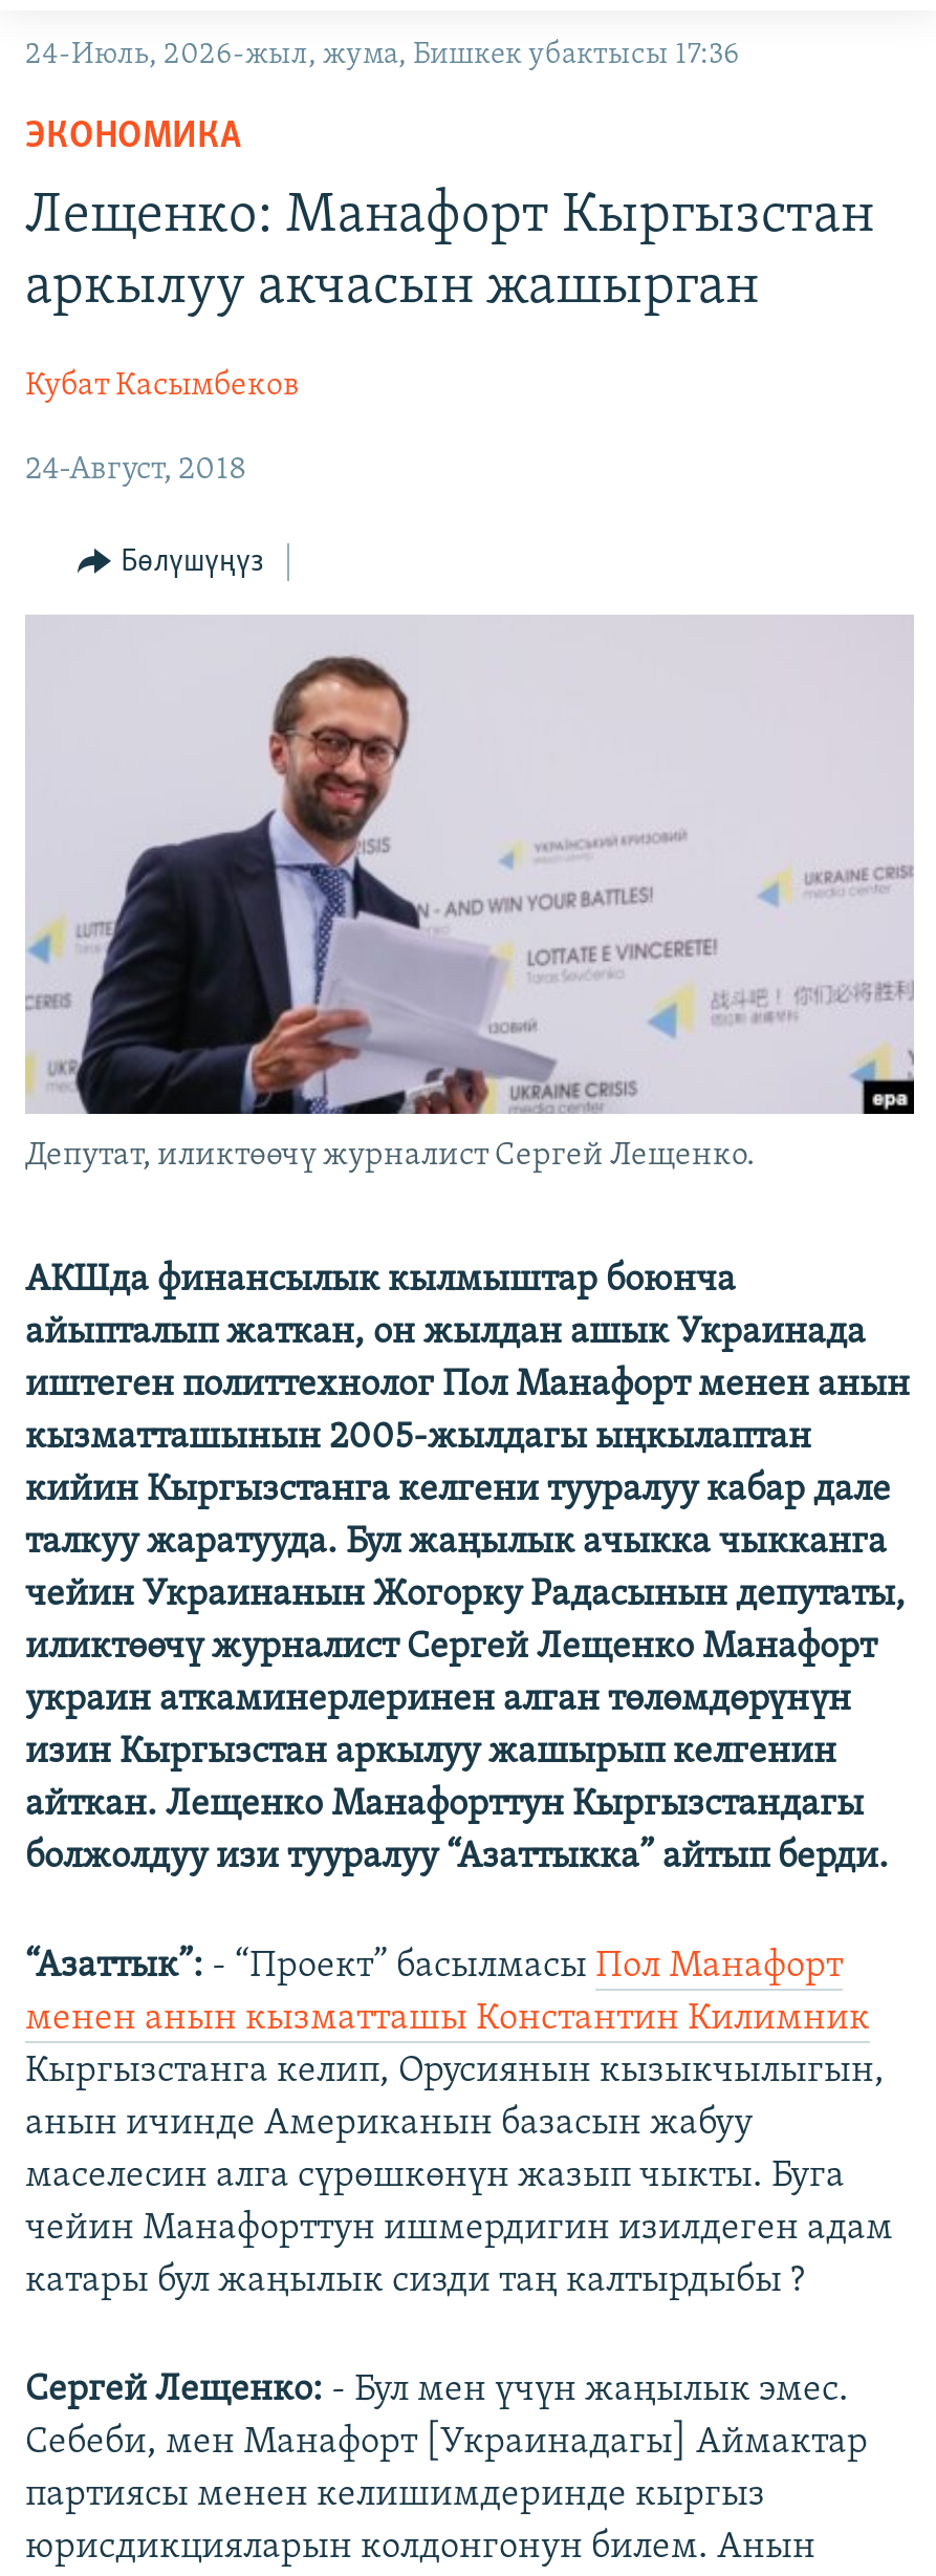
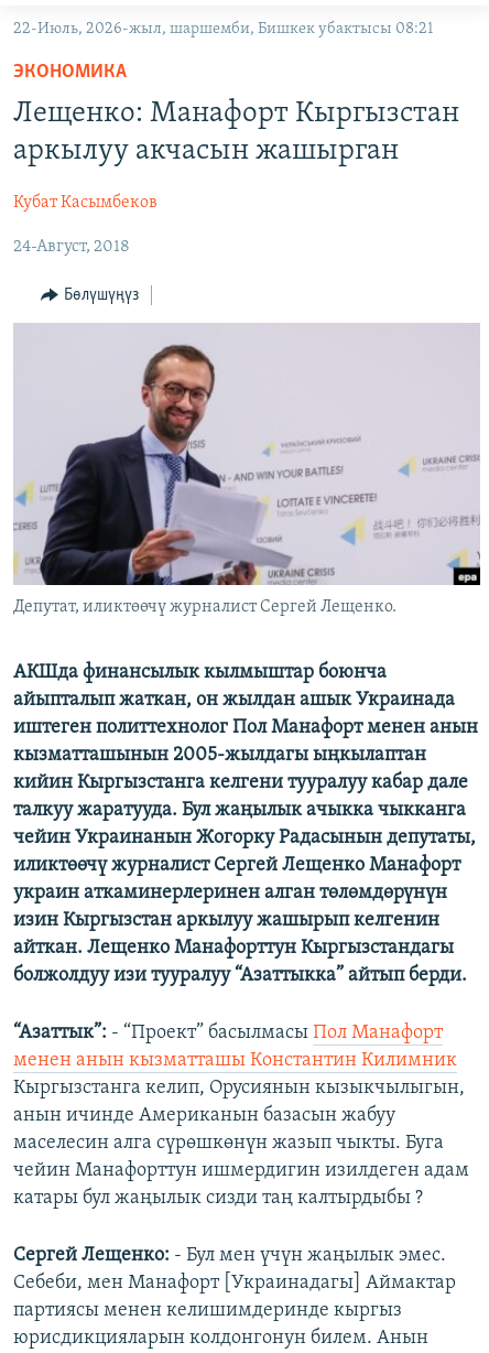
[25,40,740,71] 24-Июль, 2026-жыл, жума, Бишкек убактысы 17:36 -> [13,21,434,37] 22-Июль, 2026-жыл, шаршемби, Бишкек убактысы 08:21

